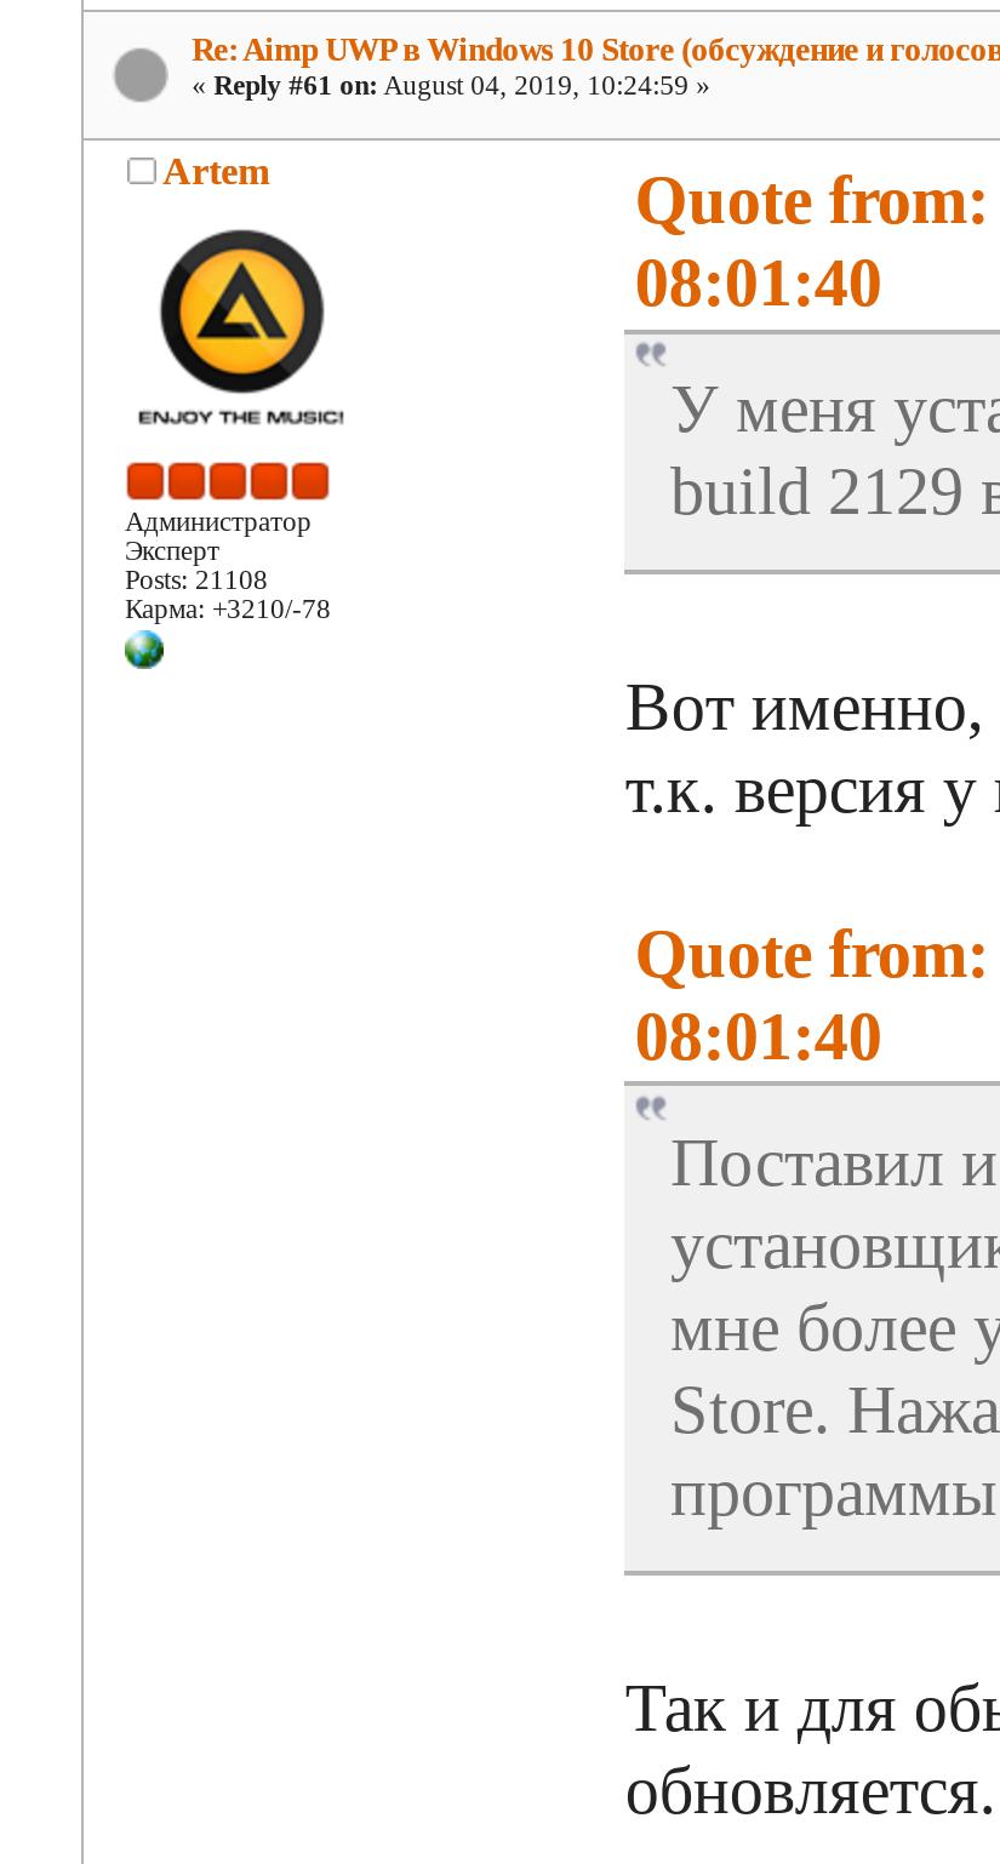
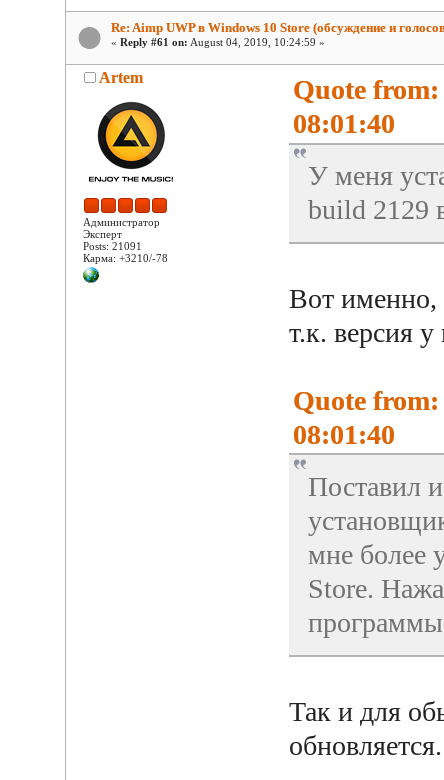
[125,564,268,593] Posts: 21108 -> [83,240,142,252] Posts: 21091

